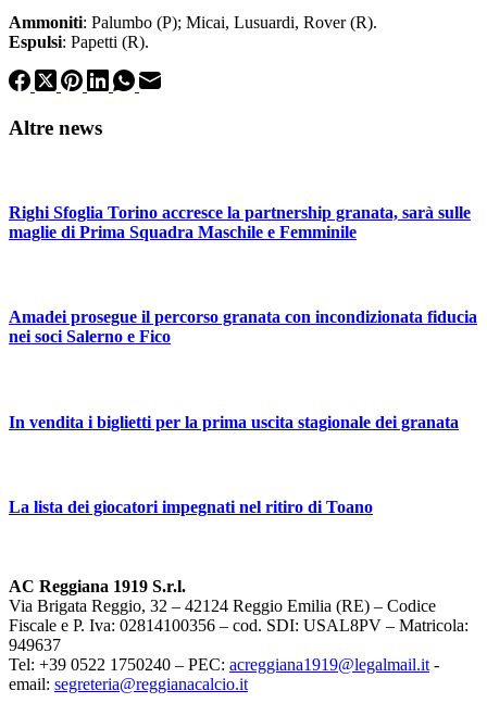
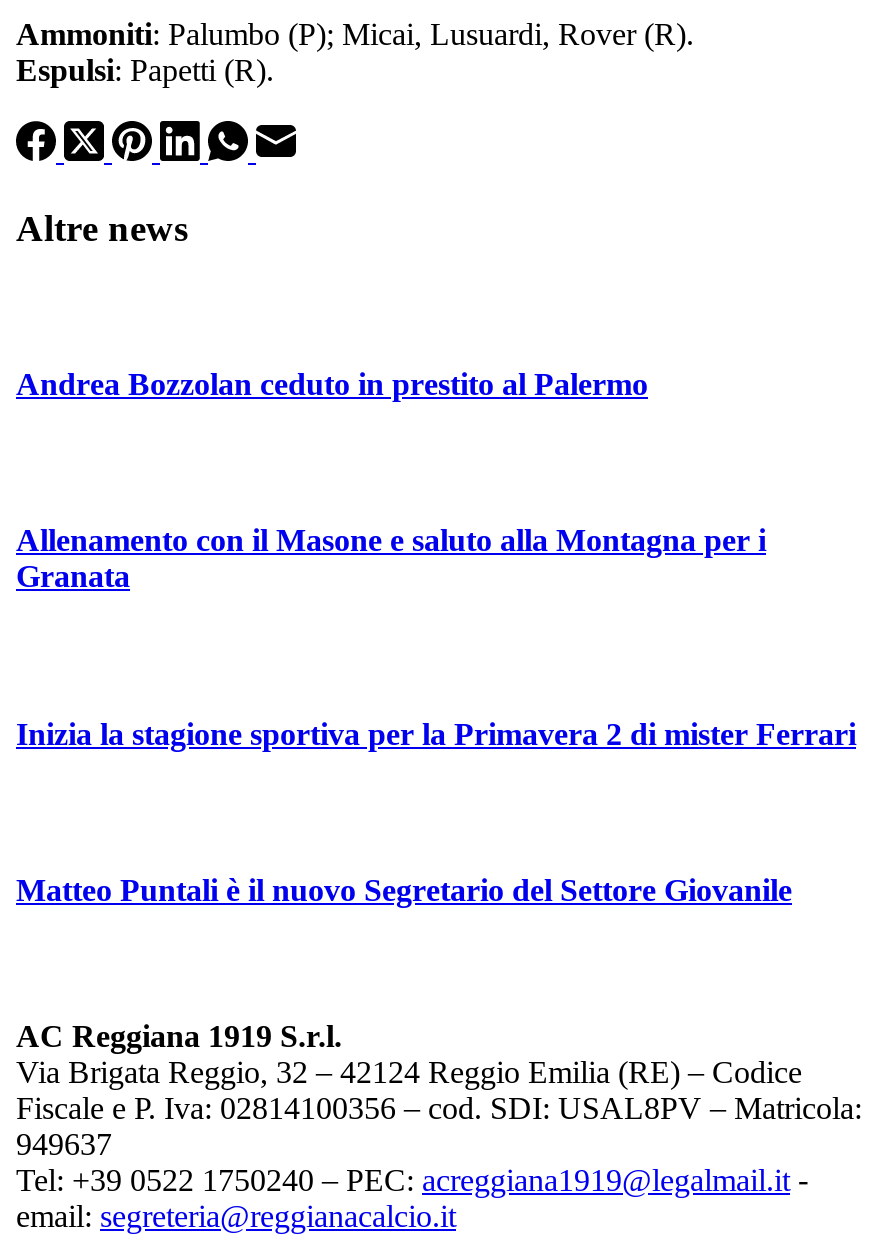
[9,203,471,241] Righi Sfoglia Torino accresce la partnership granata, sarà sulle | maglie di Prima Squadra Maschile e Femminile -> [16,366,648,400] Andrea Bozzolan ceduto in prestito al Palermo
[9,307,477,346] Amadei prosegue il percorso granata con incondizionata fiducia | nei soci Salerno e Fico -> [16,523,766,593] Allenamento con il Masone e saluto alla Montagna per i | Granata
[9,412,459,431] In vendita i biglietti per la prima uscita stagionale dei granata -> [16,716,856,750] Inizia la stagione sportiva per la Primavera 2 di mister Ferrari
[9,498,373,516] La lista dei giocatori impegnati nel ritiro di Toano -> [16,873,792,907] Matteo Puntali è il nuovo Segretario del Settore Giovanile

